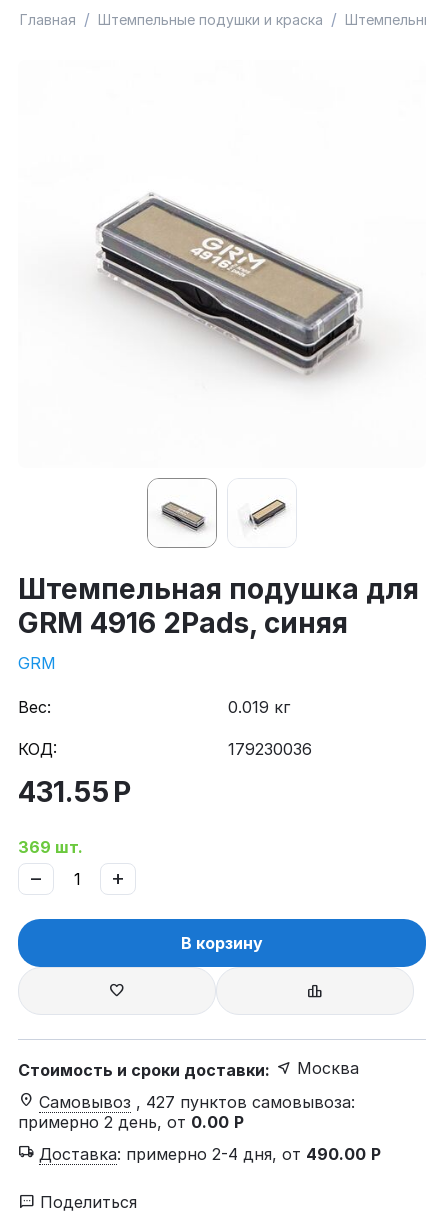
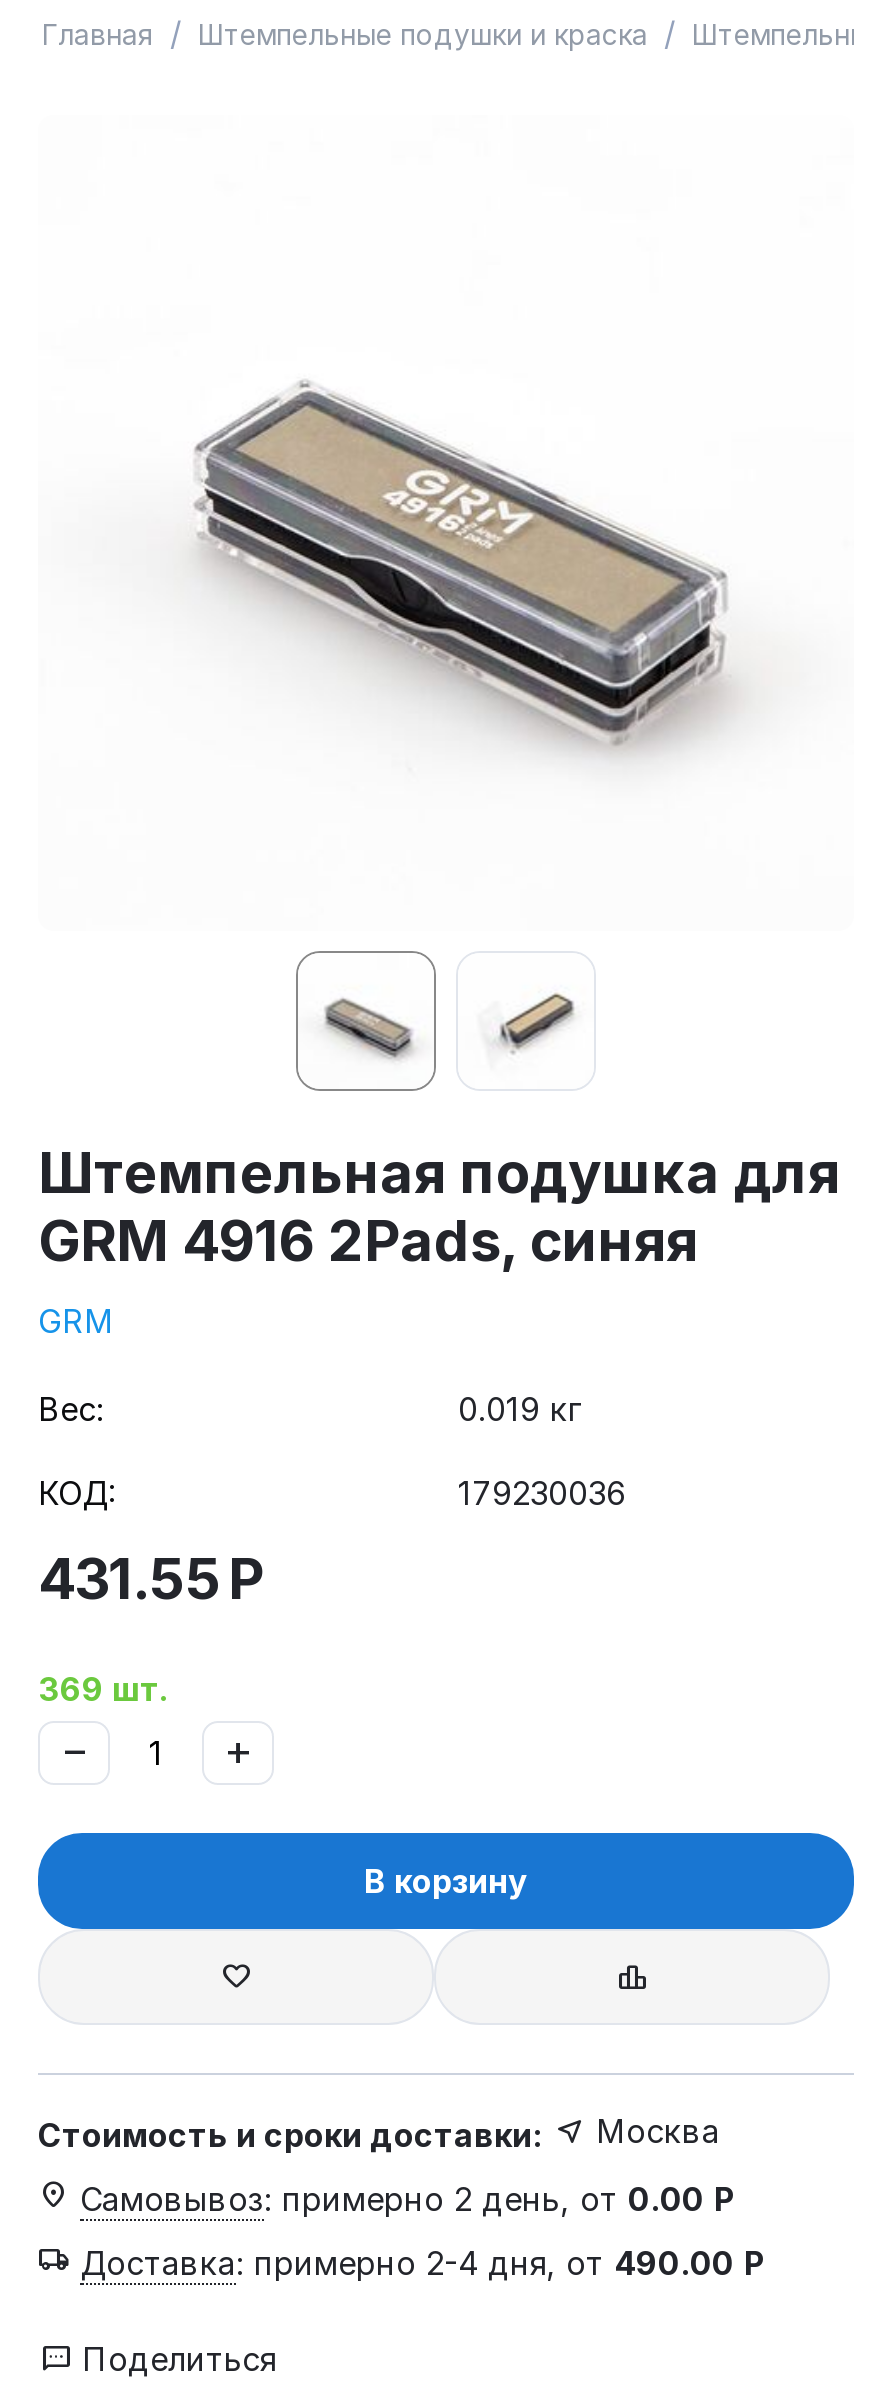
[18,1092,355,1132] Самовывоз, 427 пунктов самовывоза: | примерно 2 день, от 0.00 Р -> [80,2179,734,2219] Самовывоз: примерно 2 день, от 0.00 Р

